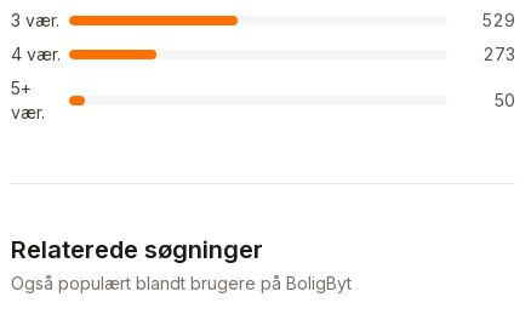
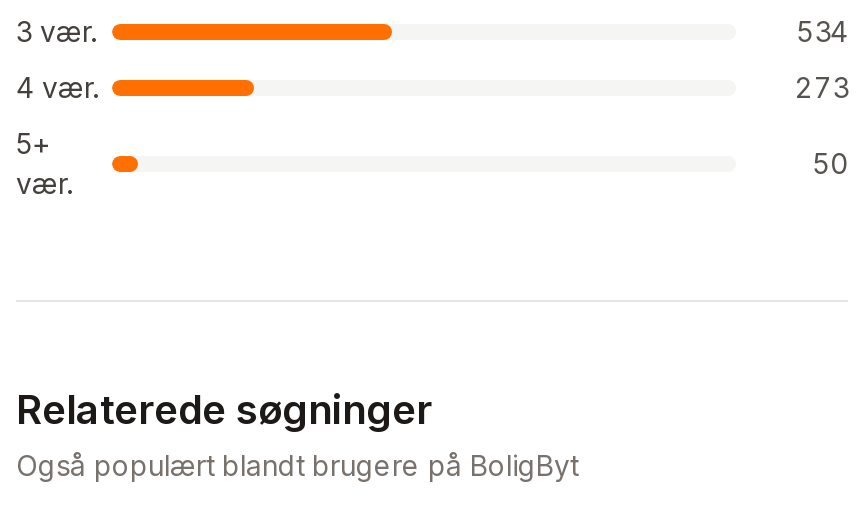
[481,10,515,30] 529 -> [796,14,848,48] 534

